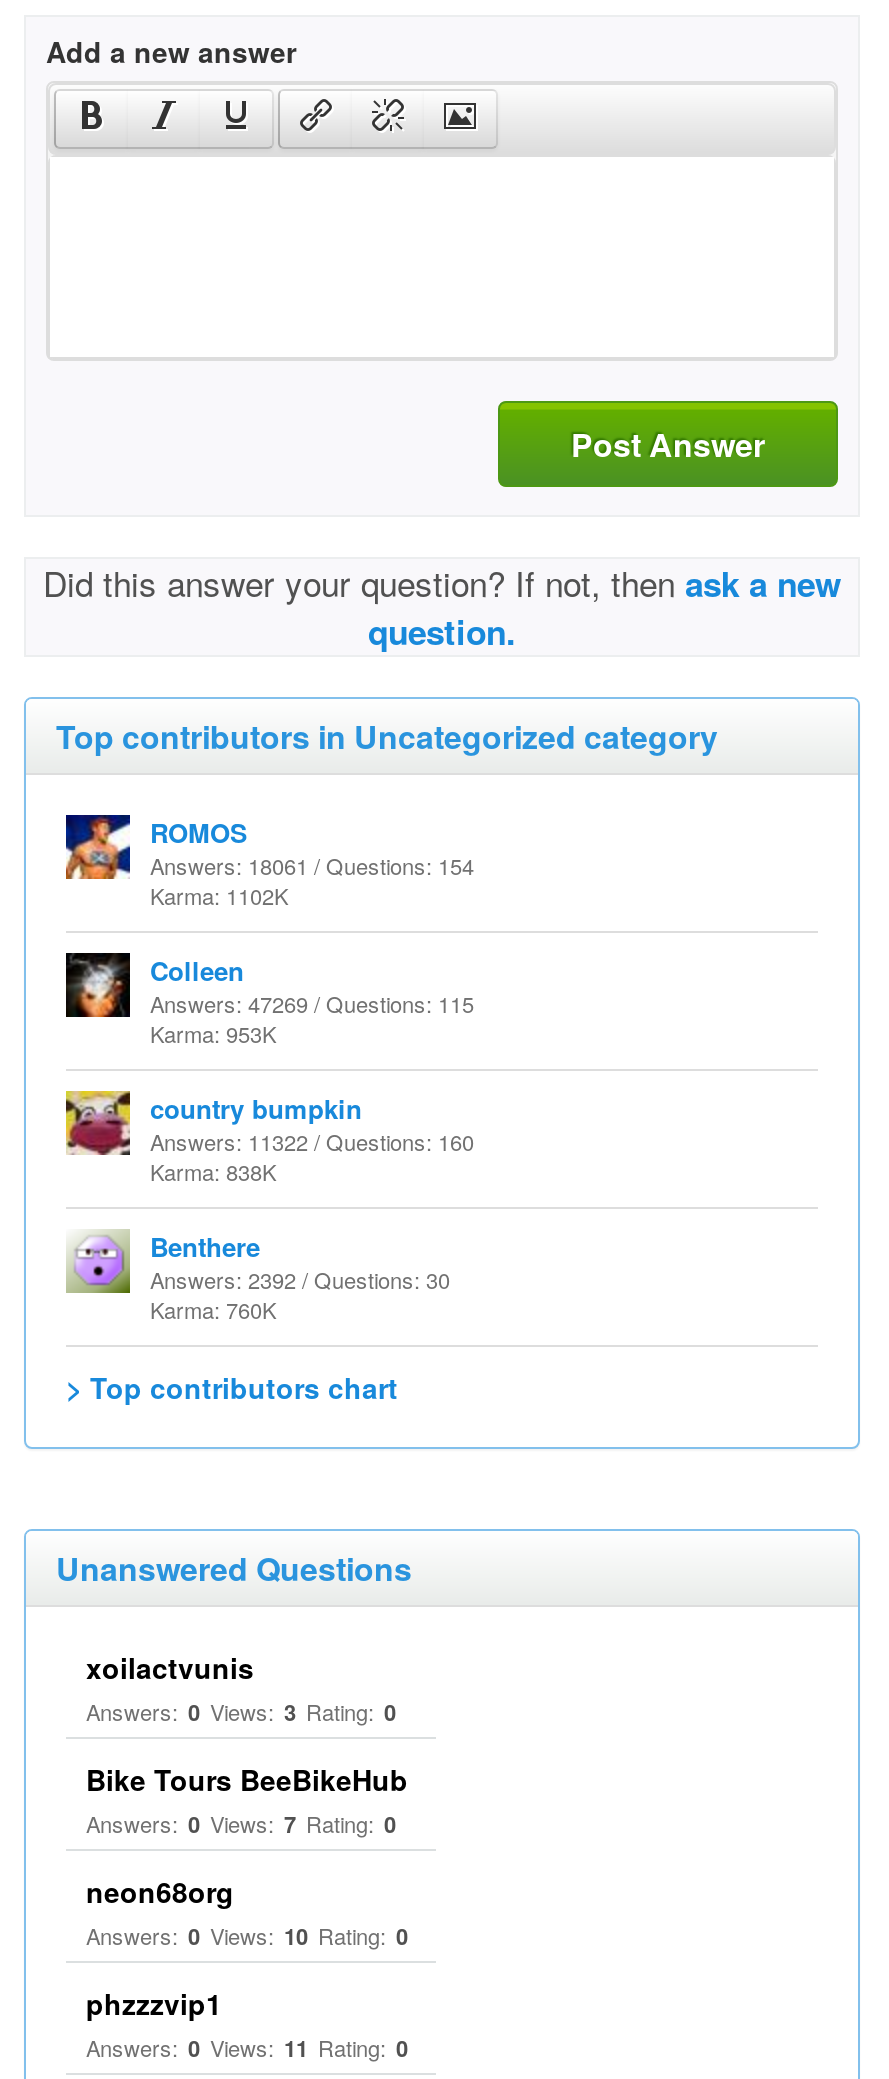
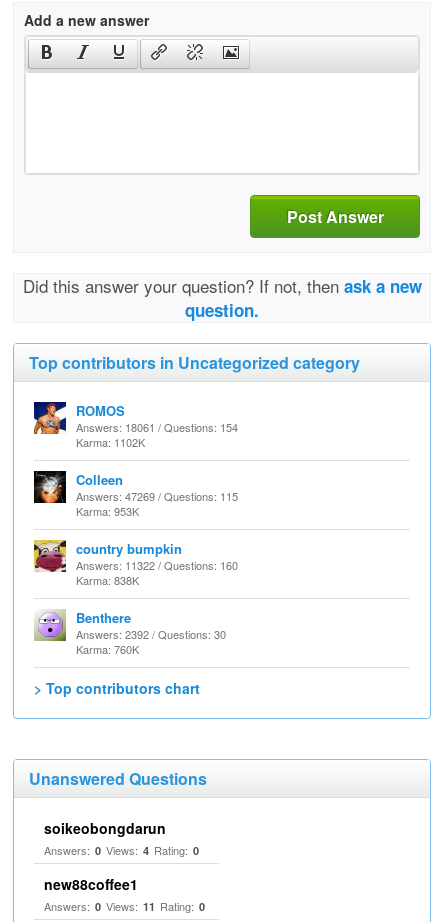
[86,1647,408,2023] xoilactvunis | Answers: 0 Views: 3 Rating: 0 | Bike Tours BeeBikeHub | Answers: 0 Views: 7 Rating: 0 | neon68org | Answers: 0 Views: 10 Rating: 0 | phzzzvip1 -> [44,818,199,894] soikeobongdarun | Answers: 0 Views: 4 Rating: 0 | new88coffee1

